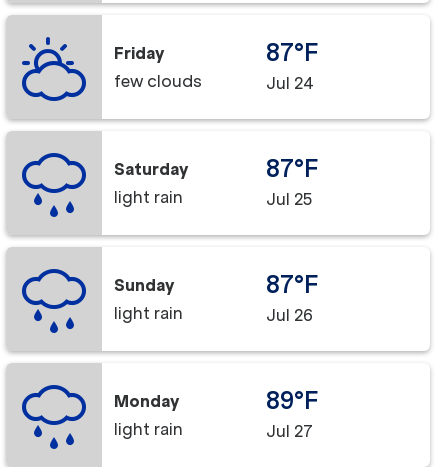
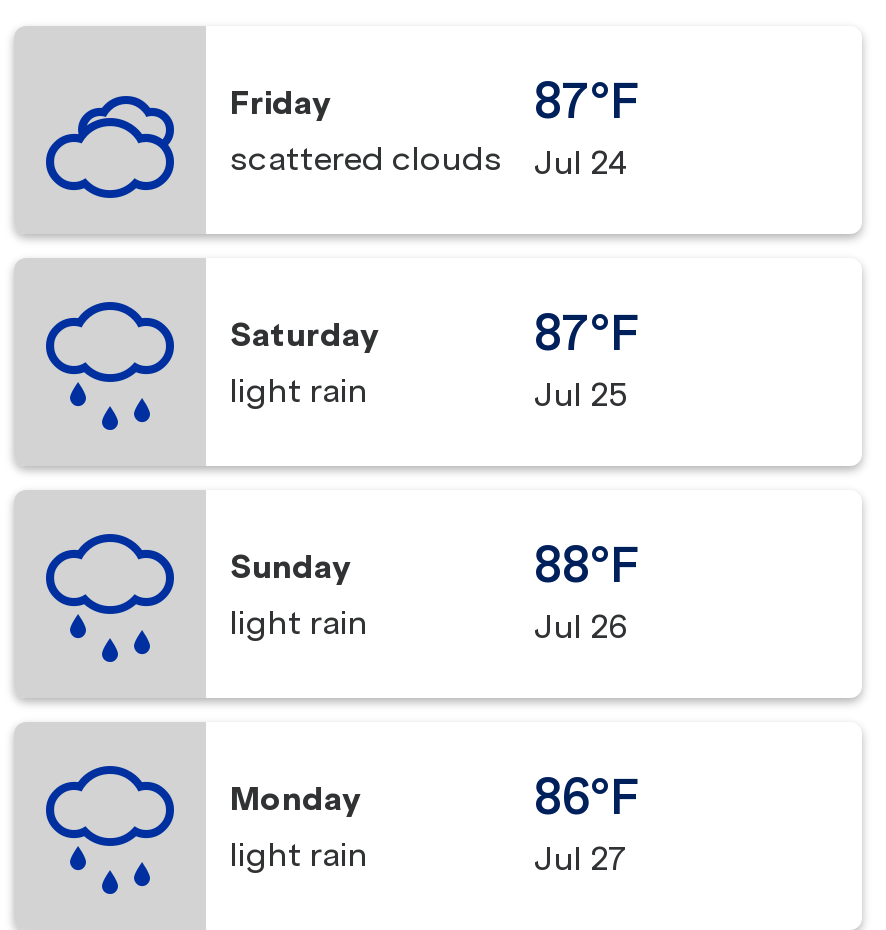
[21,36,202,91] [image] | few clouds -> [46,70,502,178] [image] | scattered clouds
[266,269,319,300] 87°F -> [534,534,640,596] 88°F
[266,385,319,416] 89°F -> [534,766,640,828] 86°F

